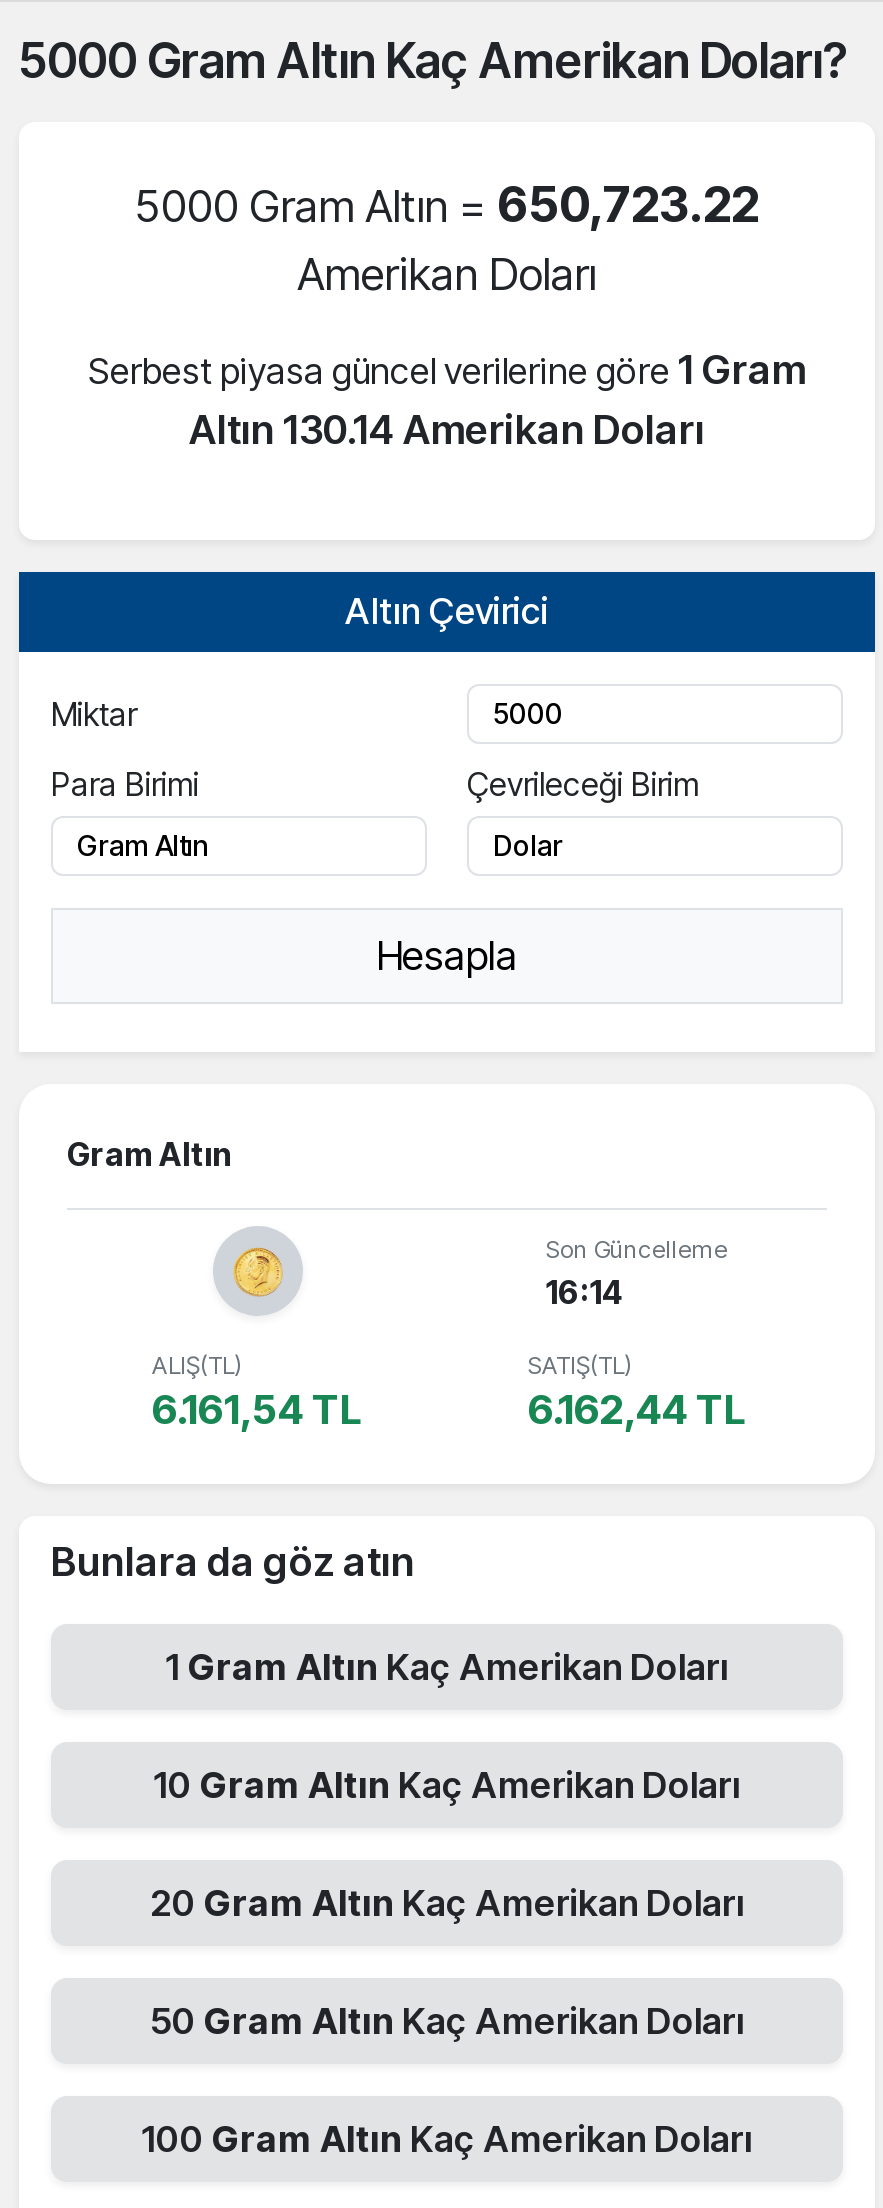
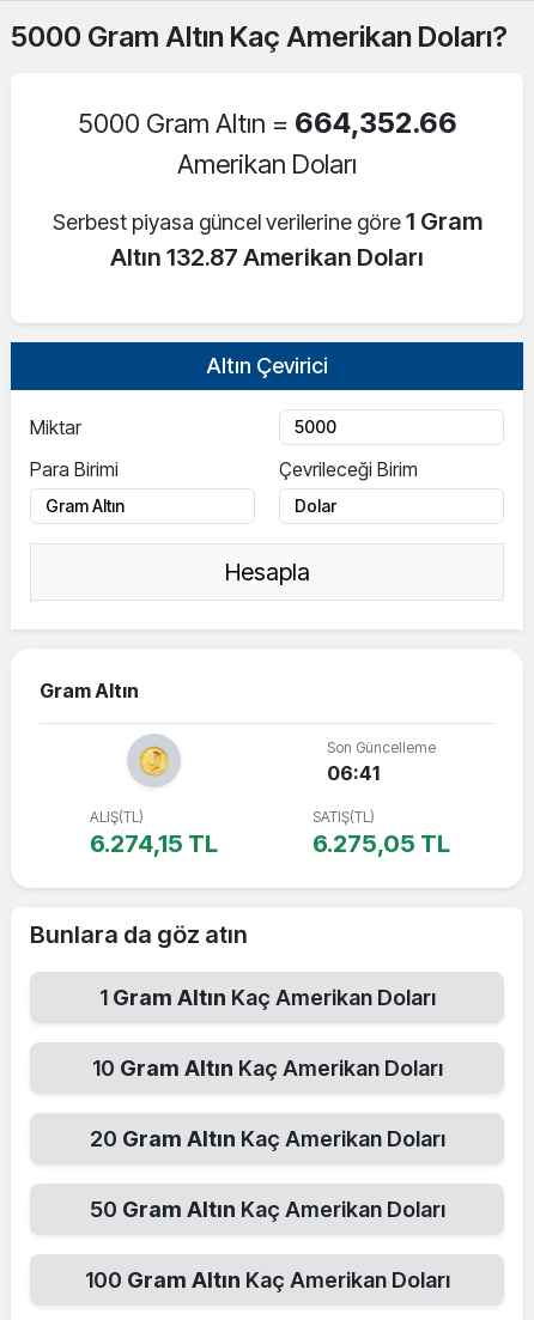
[135,177,759,235] 5000 Gram Altın = 650,723.22 -> [77,106,457,140] 5000 Gram Altın = 664,352.66
[189,407,705,455] Altın 130.14 Amerikan Doları -> [110,243,424,272] Altın 132.87 Amerikan Doları
[546,1273,624,1313] 16:14 -> [326,762,379,786] 06:41
[152,1387,362,1435] 6.161,54 TL -> [89,830,217,859] 6.274,15 TL
[528,1387,746,1435] 6.162,44 TL -> [312,830,450,859] 6.275,05 TL

